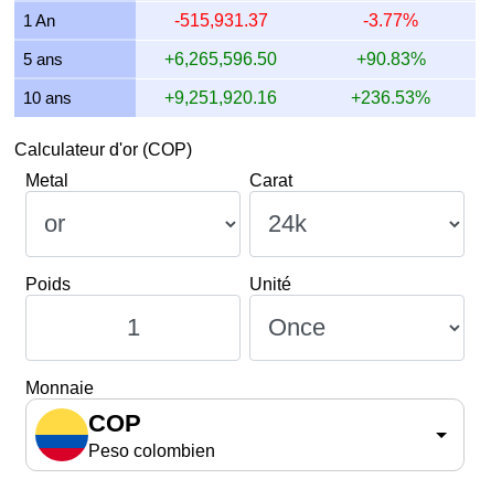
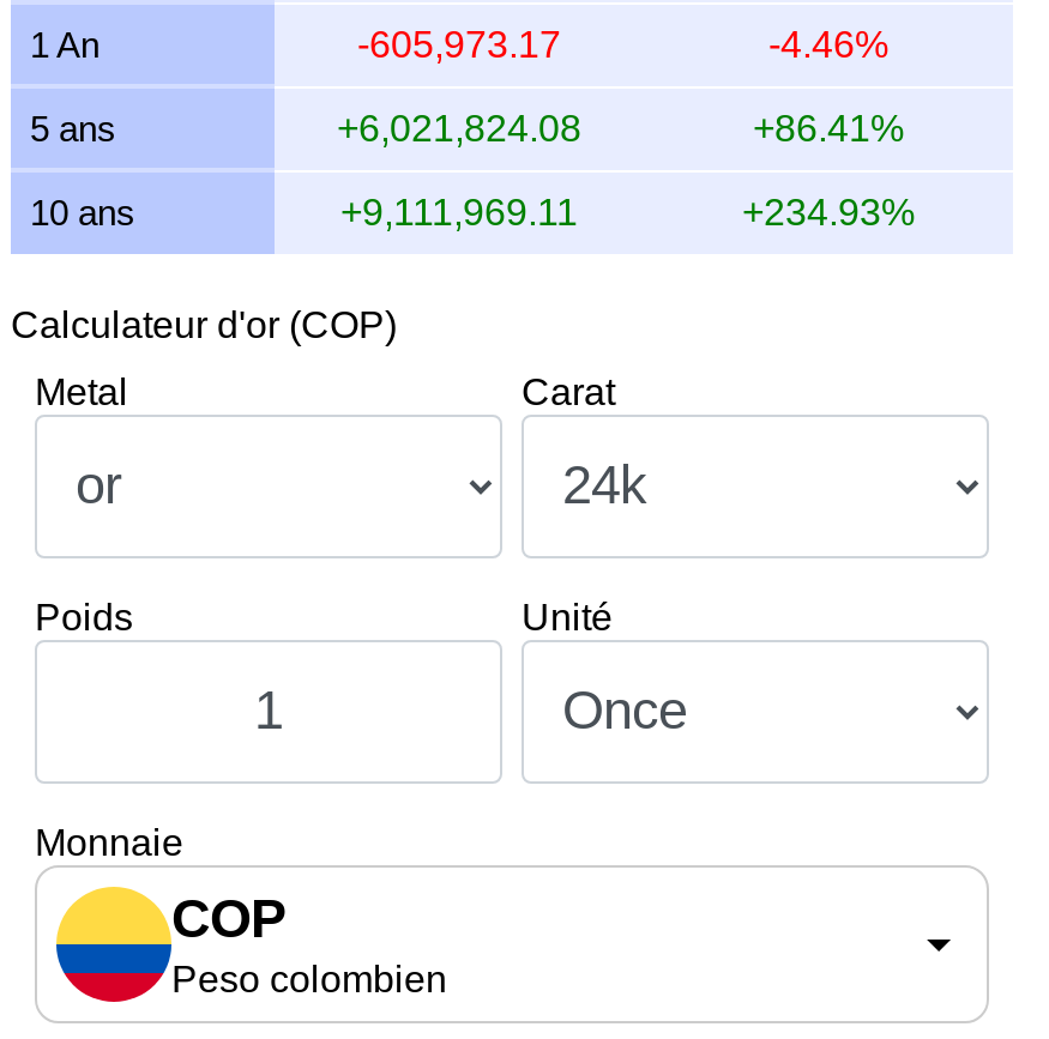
[174,11,268,30] -515,931.37 -> [357,24,561,65] -605,973.17
[363,11,418,30] -3.77% -> [768,24,888,65] -4.46%
[164,50,277,69] +6,265,596.50 -> [337,108,581,149] +6,021,824.08
[356,50,425,69] +90.83% -> [753,108,904,149] +86.41%
[164,89,277,107] +9,251,920.16 -> [340,192,578,233] +9,111,969.11
[351,89,430,107] +236.53% -> [742,192,915,233] +234.93%

